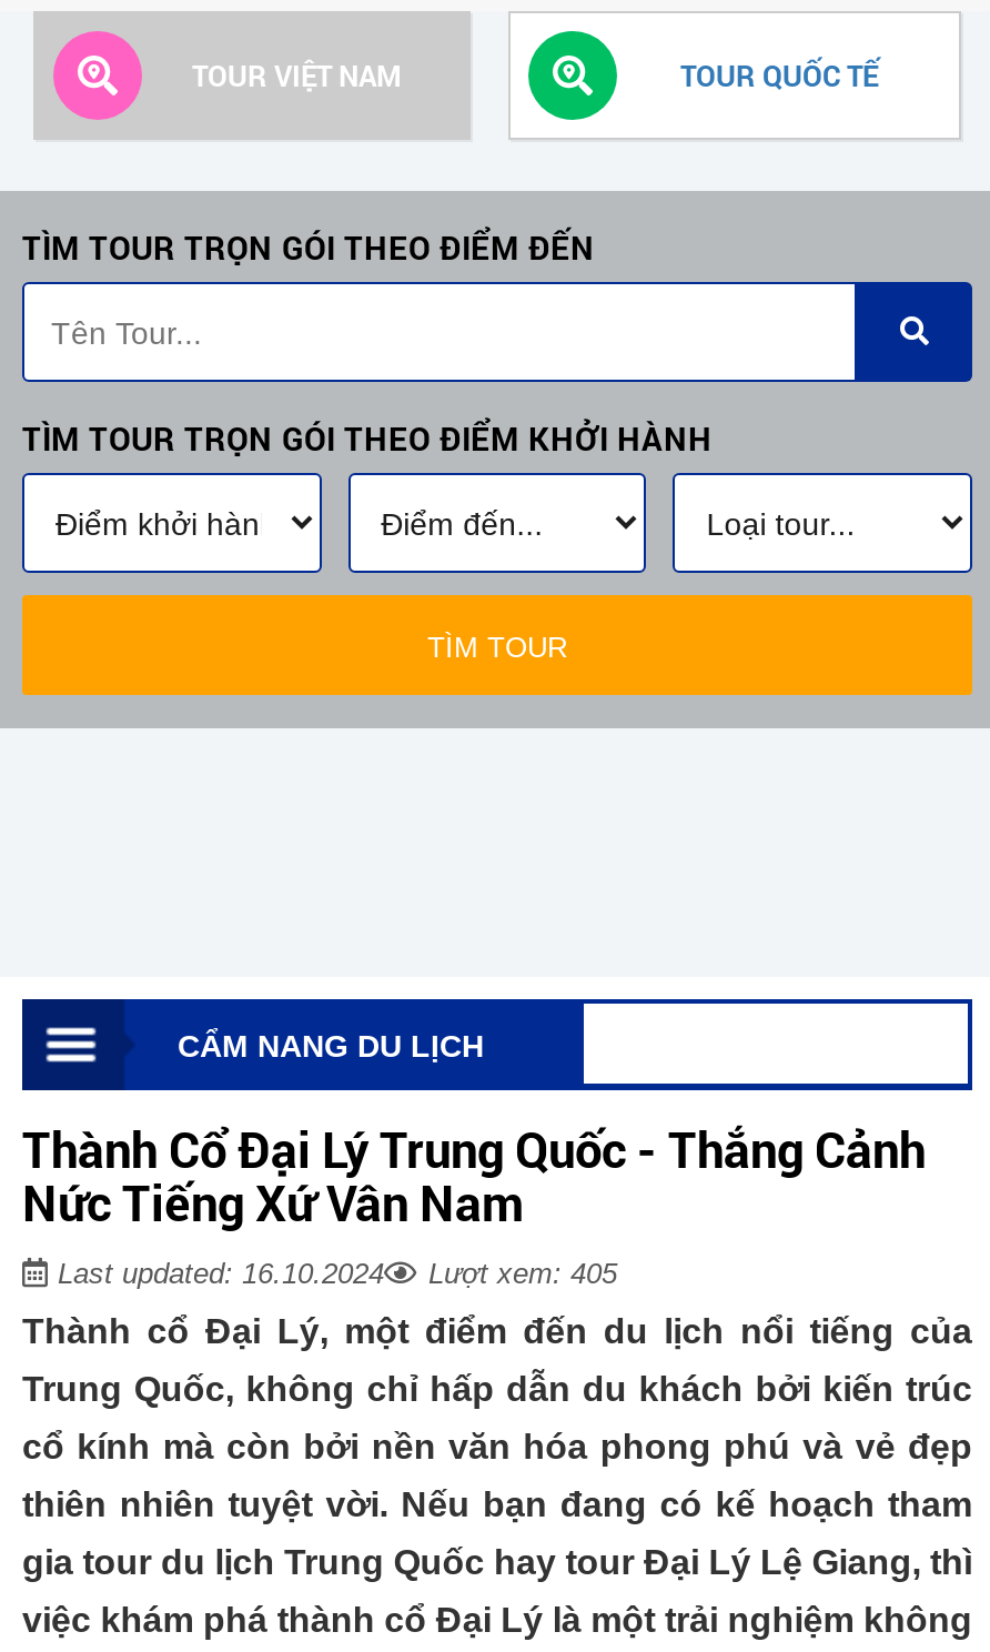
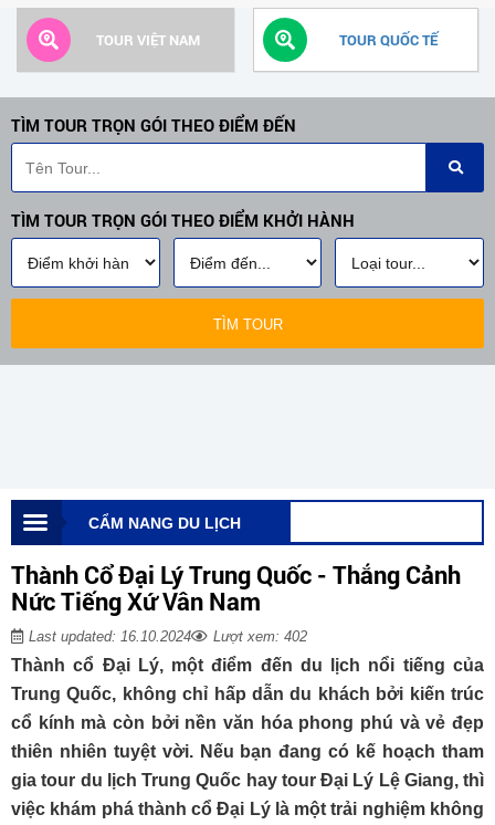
[58,1257,617,1290] Last updated: 16.10.2024 Lượt xem: 405 -> [29,628,307,645] Last updated: 16.10.2024 Lượt xem: 402

